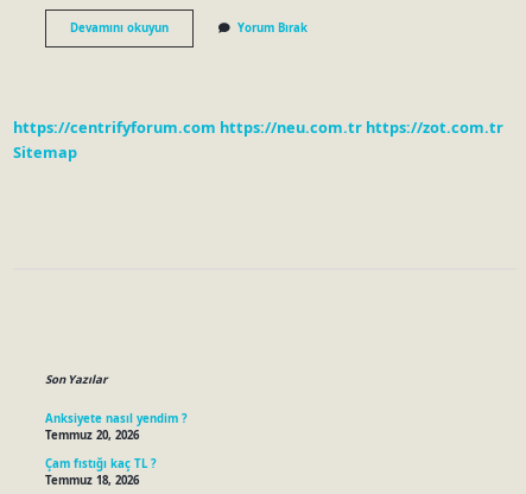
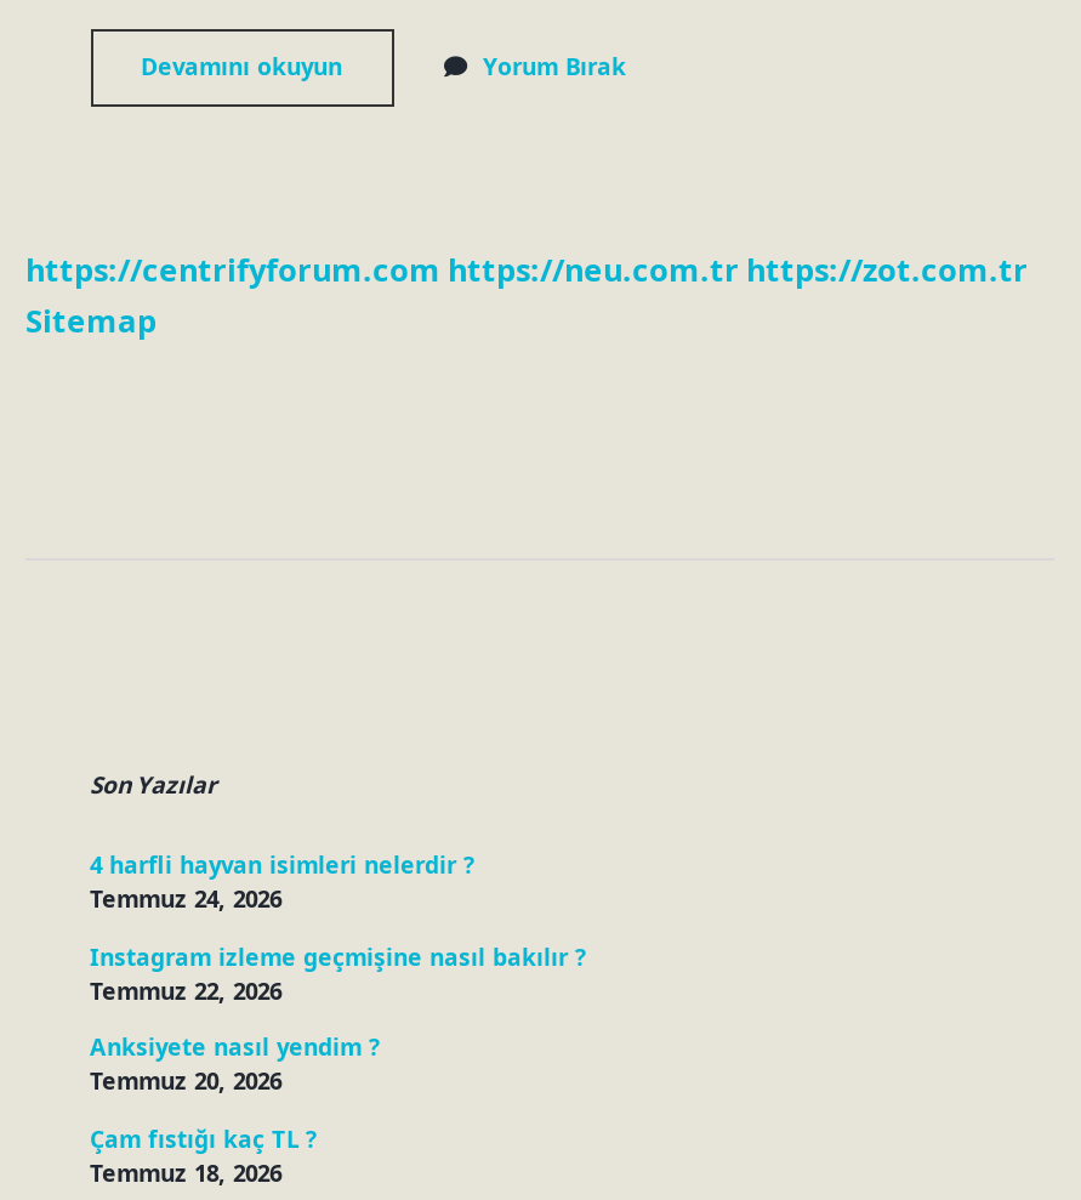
none -> [90,850,587,1007] 4 harfli hayvan isimleri nelerdir ? | Temmuz 24, 2026 | Instagram izleme geçmişine nasıl bakılır ? | Temmuz 22, 2026

